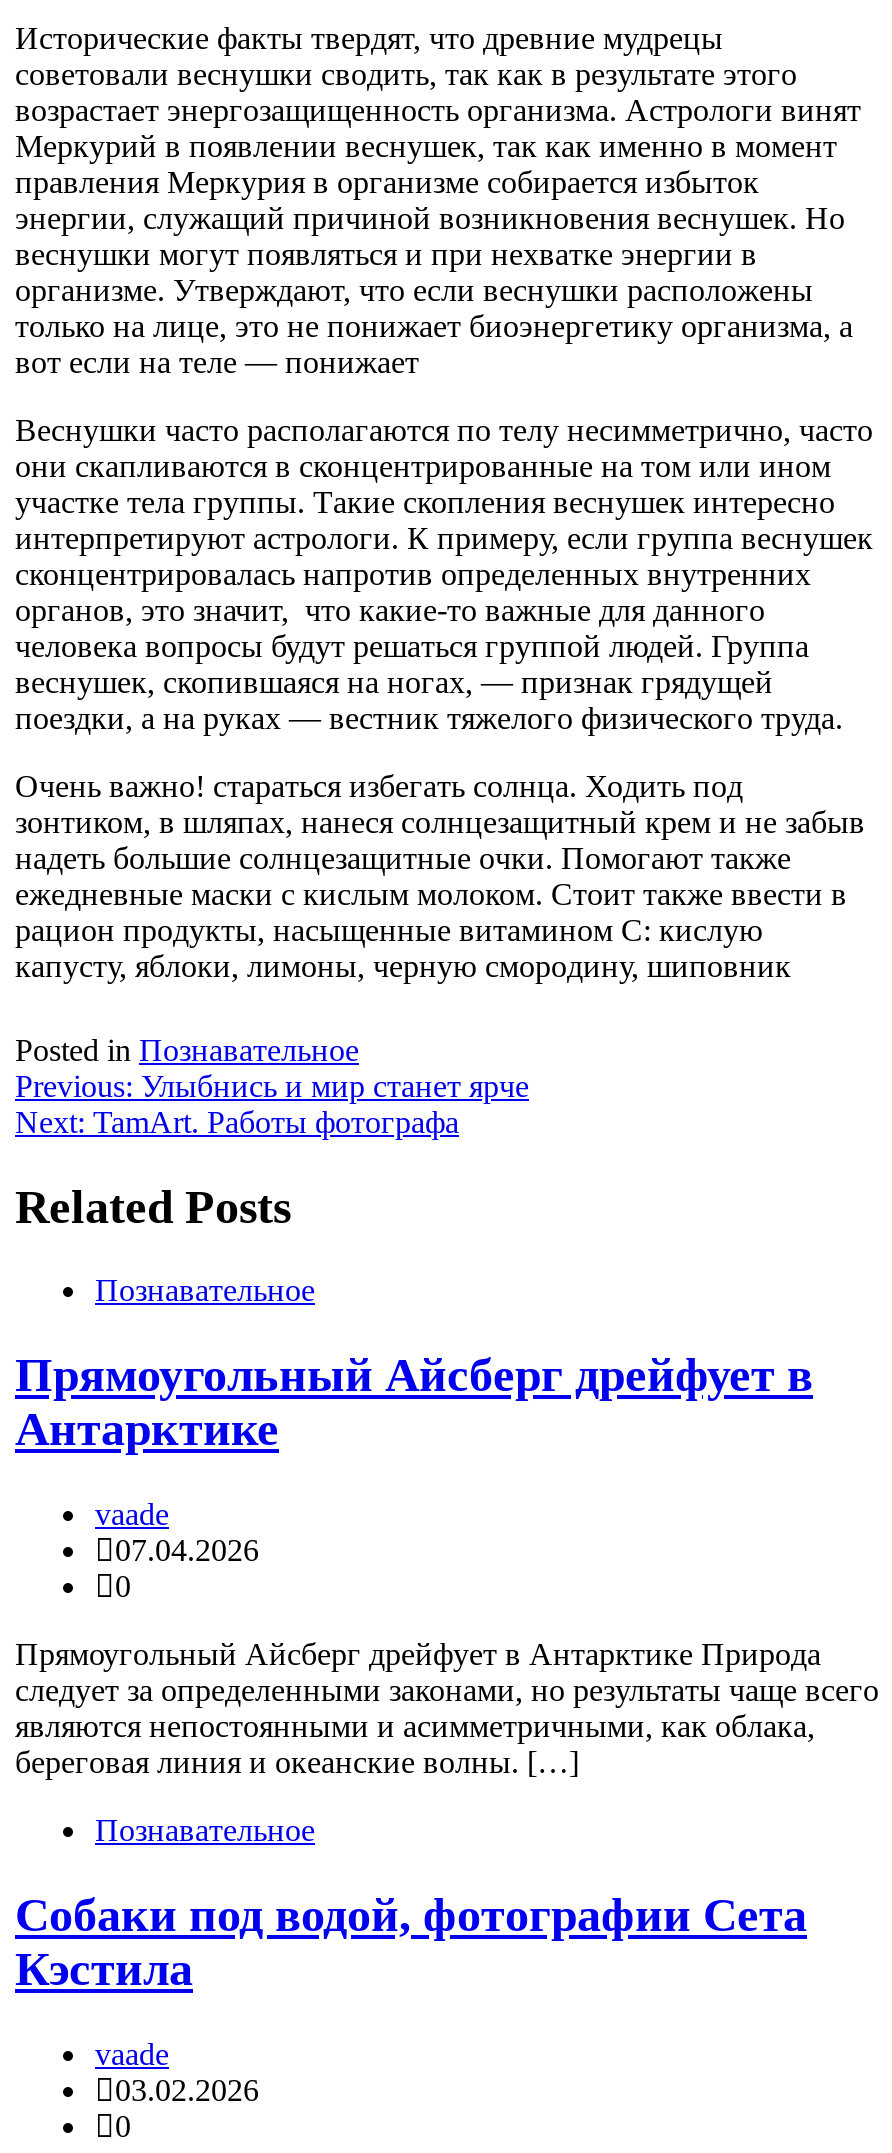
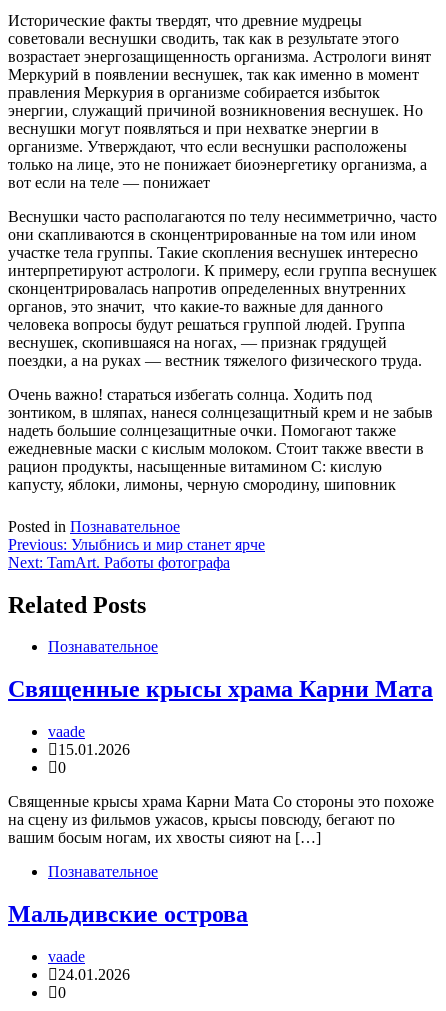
[15,1350,813,1456] Прямоугольный Айсберг дрейфует в | Антарктике -> [8,676,433,702] Священные крысы храма Карни Мата
[115,1533,259,1567] 07.04.2026 -> [58,741,130,758] 15.01.2026
[15,1637,879,1779] Прямоугольный Айсберг дрейфует в Антарктике Природа | следует за определенными законами, но результаты чаще всего | являются непостоянными и асимметричными, как облака, | береговая линия и океанские волны. […] -> [8,793,434,846] Священные крысы храма Карни Мата Со стороны это похоже | на сцену из фильмов ужасов, крысы повсюду, бегают по | вашим босым ногам, их хвосты сияют на […]
[15,1889,807,1995] Собаки под водой, фотографии Сета | Кэстила -> [8,901,248,927] Мальдивские острова
[115,2073,259,2107] 03.02.2026 -> [58,966,130,983] 24.01.2026

